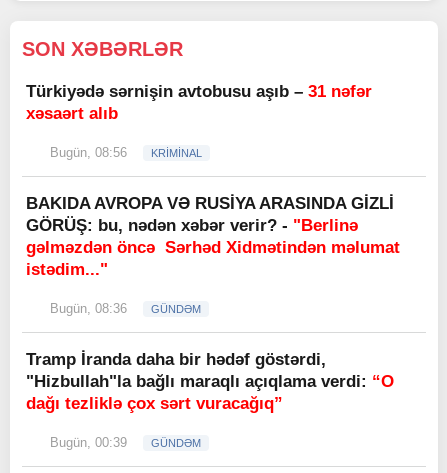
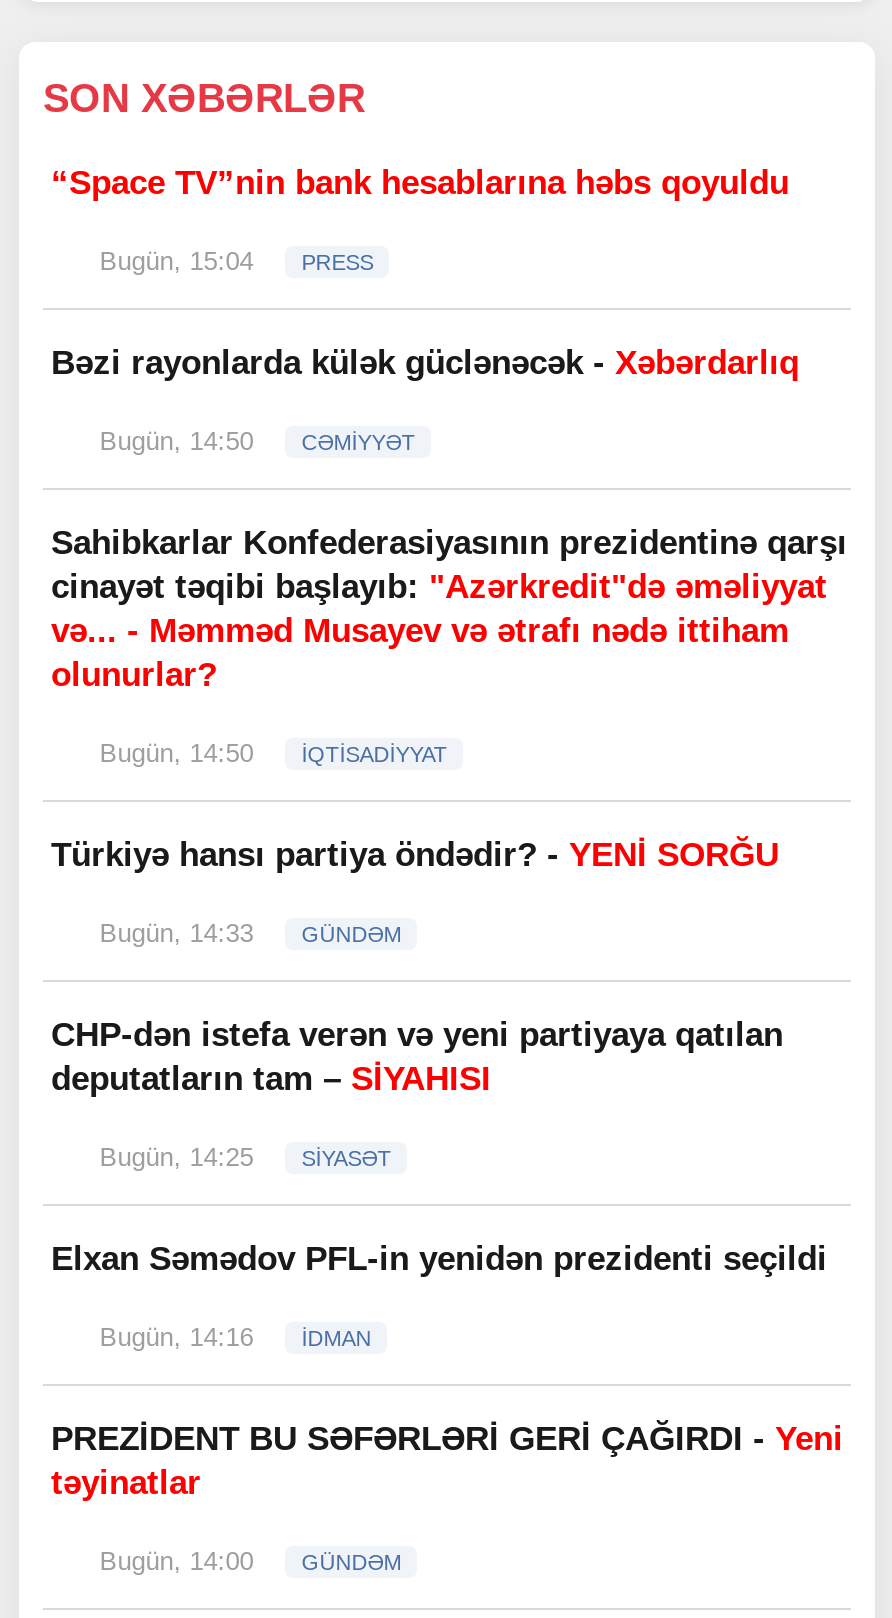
[26,82,400,316] Türkiyədə sərnişin avtobusu aşıb – 31 nəfər | xəsaərt alıb | Bugün, 08:56 | KRİMİNAL | BAKIDA AVROPA VƏ RUSİYA ARASINDA GİZLİ | GÖRÜŞ: bu, nədən xəbər verir? - "Berlinə | gəlməzdən öncə Sərhəd Xidmətindən məlumat | istədim..." | Bugün, 08:36 -> [51,163,847,947] “Space TV”nin bank hesablarına həbs qoyuldu | Bugün, 15:04 | PRESS | Bəzi rayonlarda külək güclənəcək - Xəbərdarlıq | Bugün, 14:50 | CƏMİYYƏT | Sahibkarlar Konfederasiyasının prezidentinə qarşı | cinayət təqibi başlayıb: "Azərkredit"də əməliyyat | və... - Məmməd Musayev və ətrafı nədə ittiham | olunurlar? | Bugün, 14:50 | İQTİSADİYYAT | Türkiyə hansı partiya öndədir? - YENİ SORĞU | Bugün, 14:33
[26,350,394,450] Tramp İranda daha bir hədəf göstərdi, | "Hizbullah"la bağlı maraqlı açıqlama verdi: “O | dağı tezliklə çox sərt vuracağıq” | Bugün, 00:39 -> [51,1015,843,1575] CHP-dən istefa verən və yeni partiyaya qatılan | deputatların tam – SİYAHISI | Bugün, 14:25 | SİYASƏT | Elxan Səmədov PFL-in yenidən prezidenti seçildi | Bugün, 14:16 | İDMAN | PREZİDENT BU SƏFƏRLƏRİ GERİ ÇAĞIRDI - Yeni | təyinatlar | Bugün, 14:00

